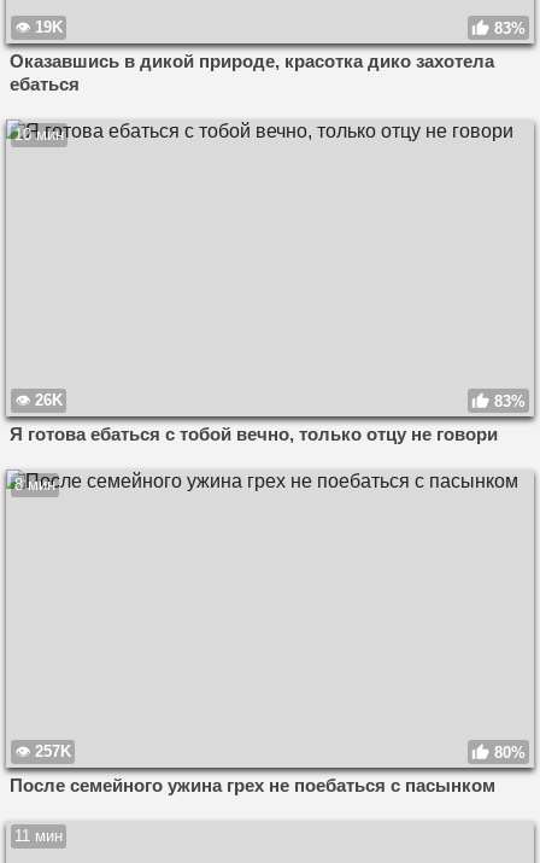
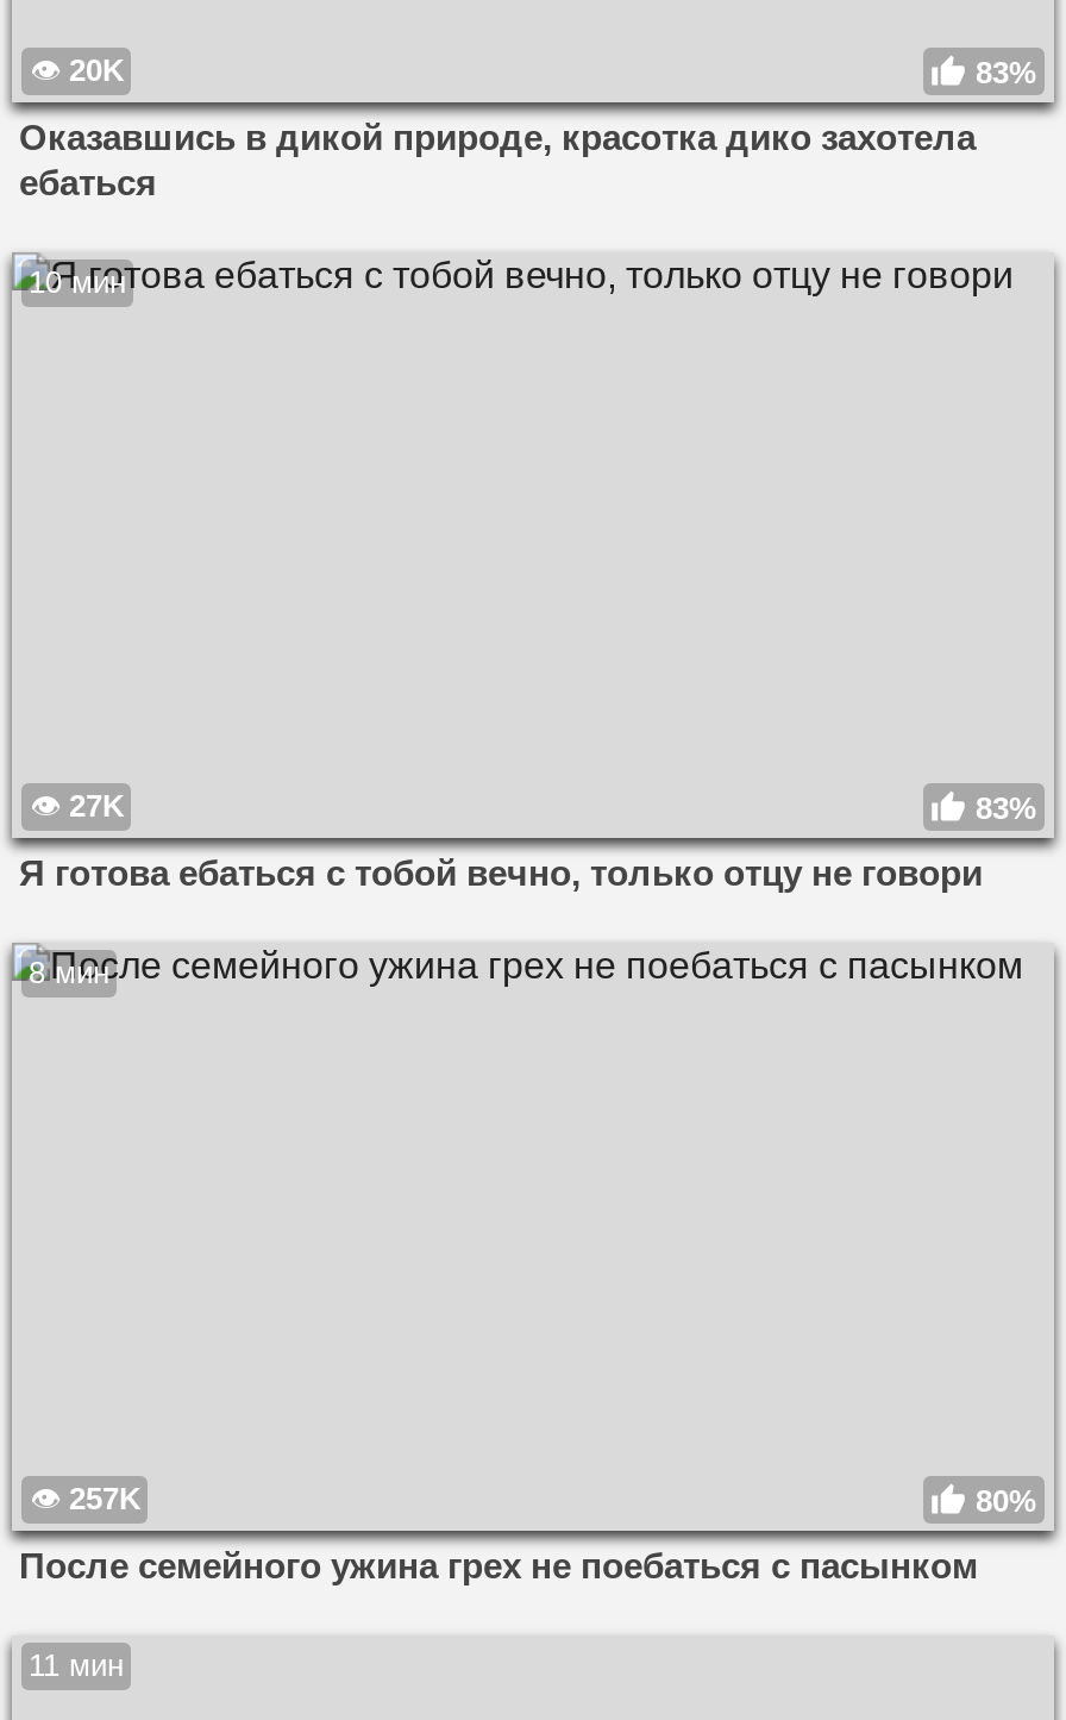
[35,18,63,36] 19K -> [69,52,124,88] 20K
[35,391,63,409] 26K -> [69,788,124,824] 27K

